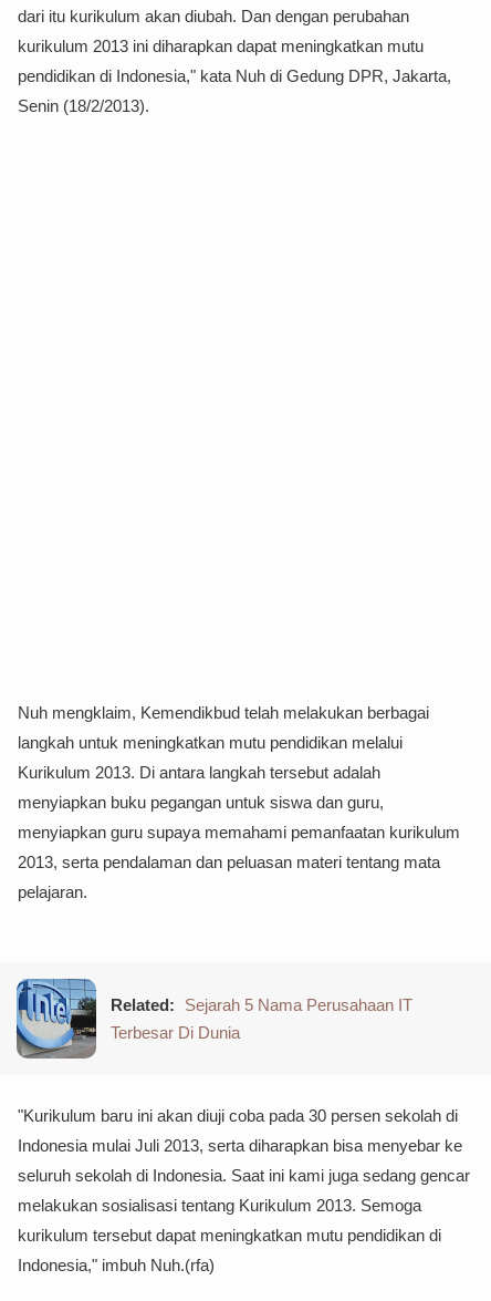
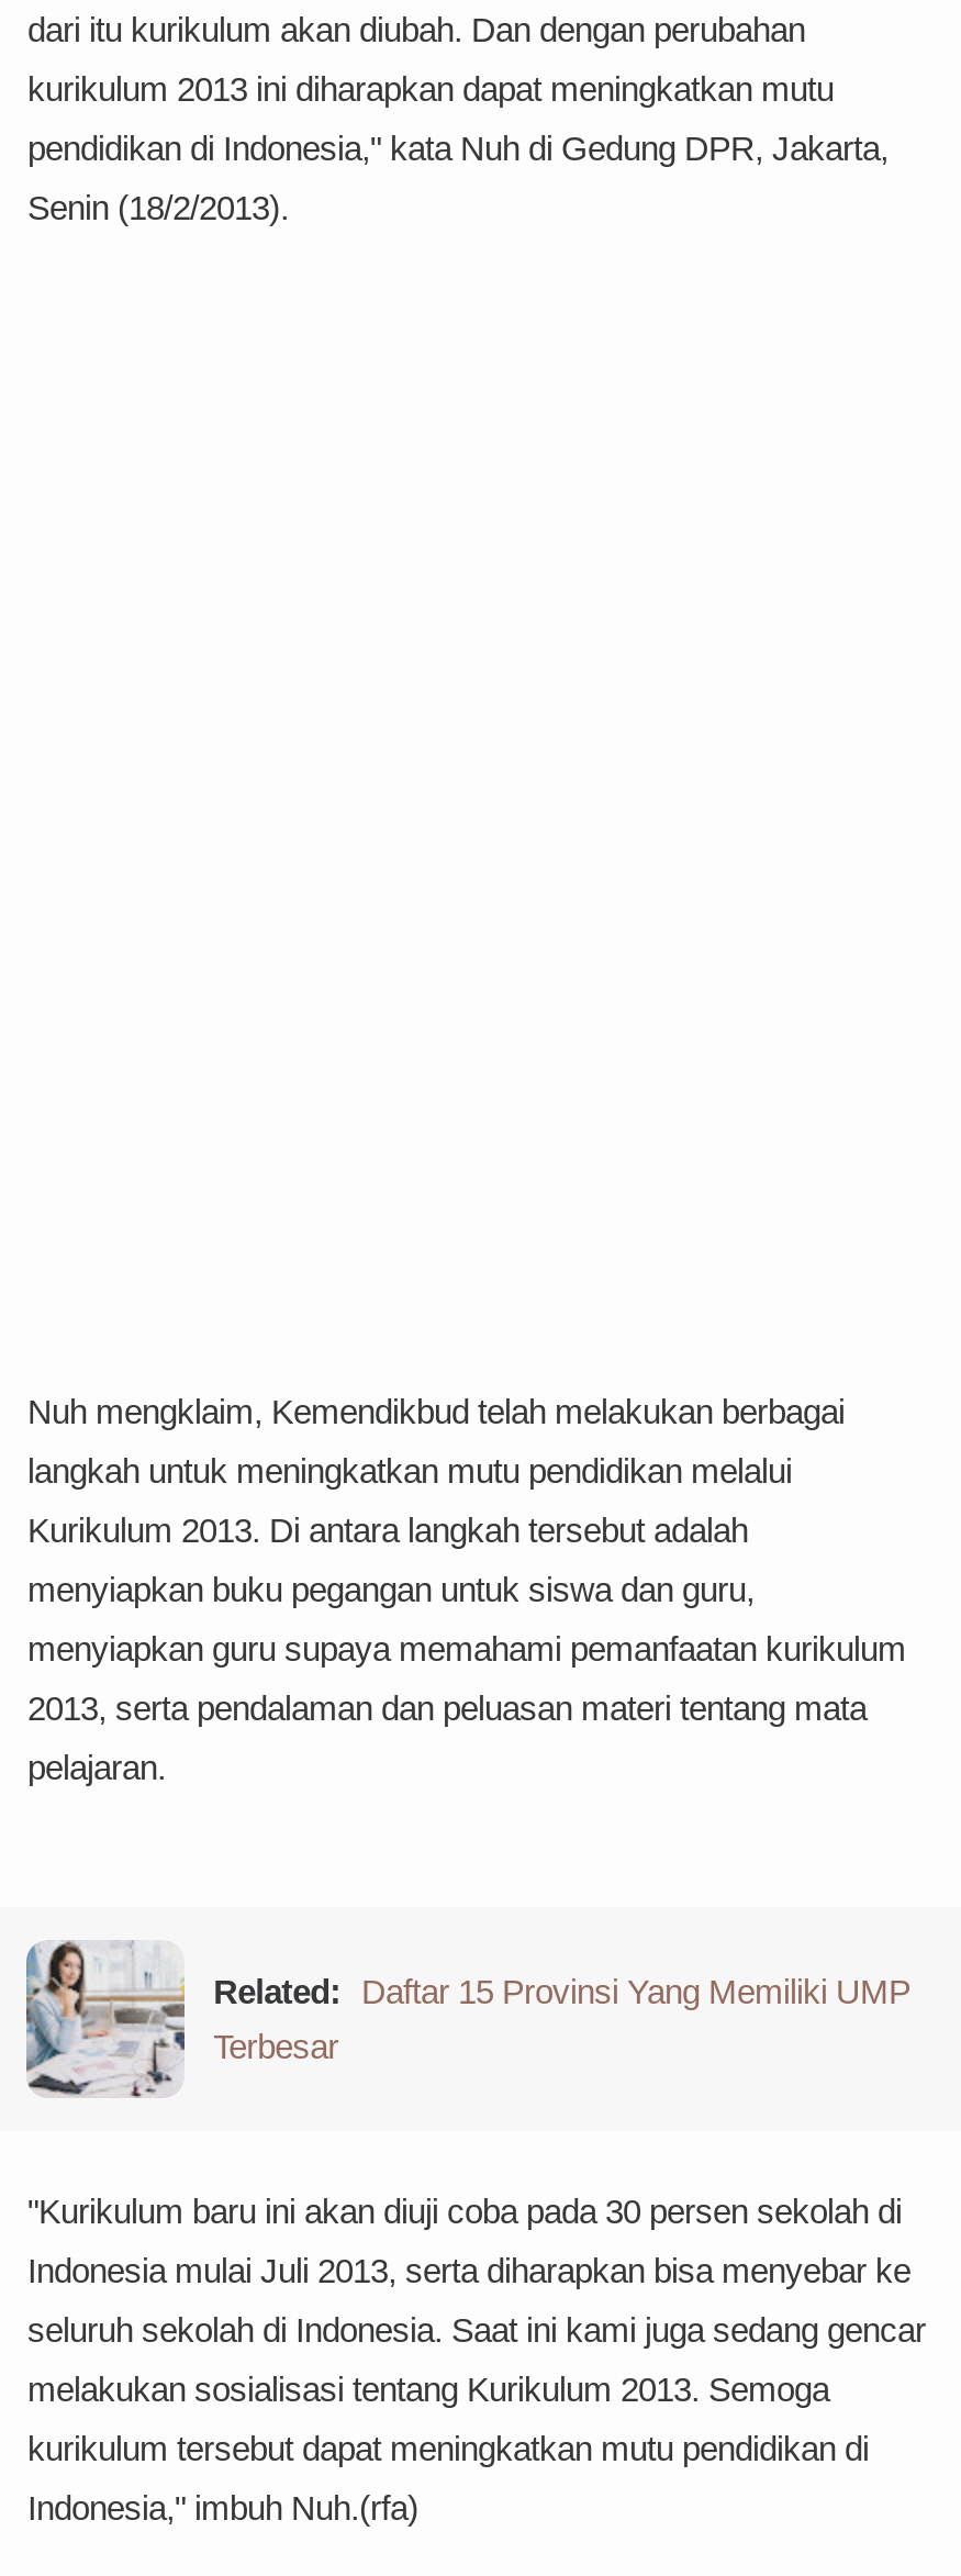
[15,978,413,1060] [image] | Related: Sejarah 5 Nama Perusahaan IT -> [24,1938,910,2100] [image] | Related: Daftar 15 Provinsi Yang Memiliki UMP
[111,1023,240,1042] Terbesar Di Dunia -> [213,2028,338,2065] Terbesar

